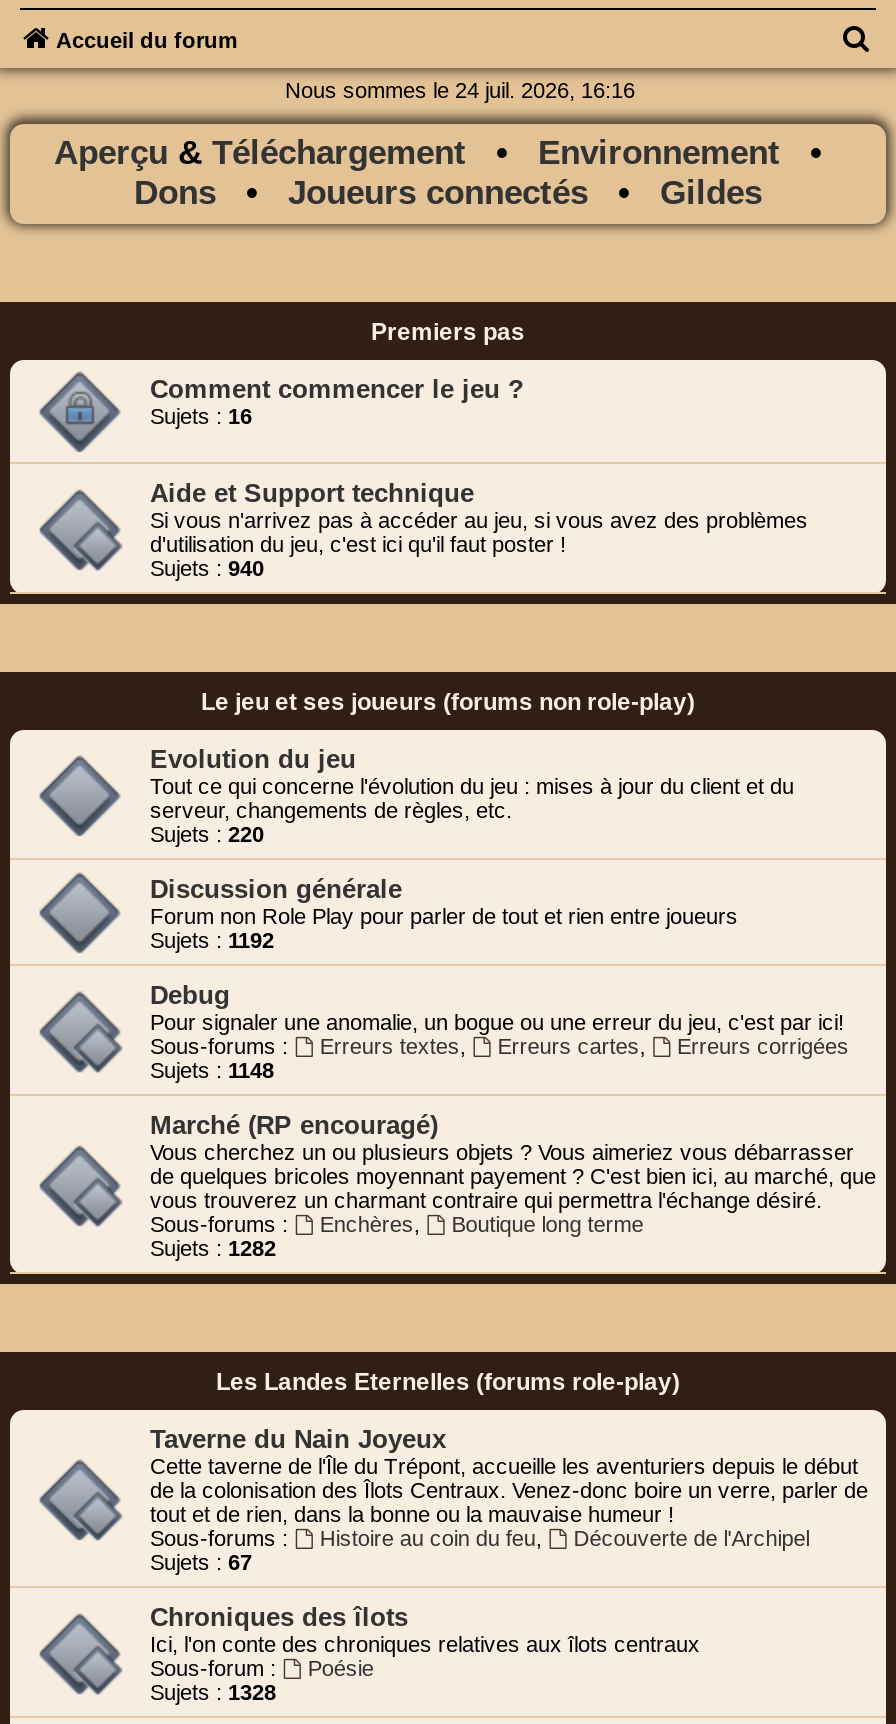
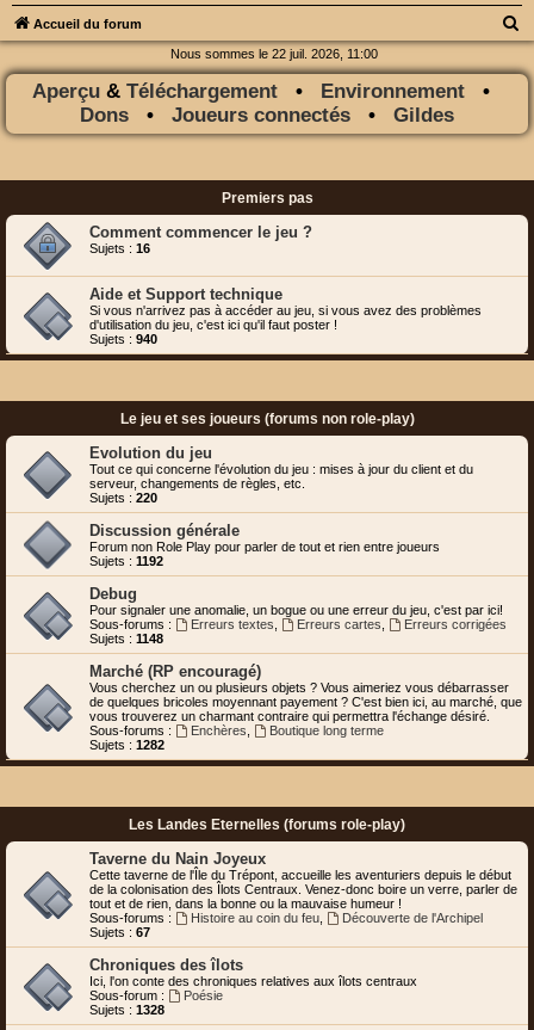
[285,78,635,102] Nous sommes le 24 juil. 2026, 16:16 -> [170,47,378,61] Nous sommes le 22 juil. 2026, 11:00

